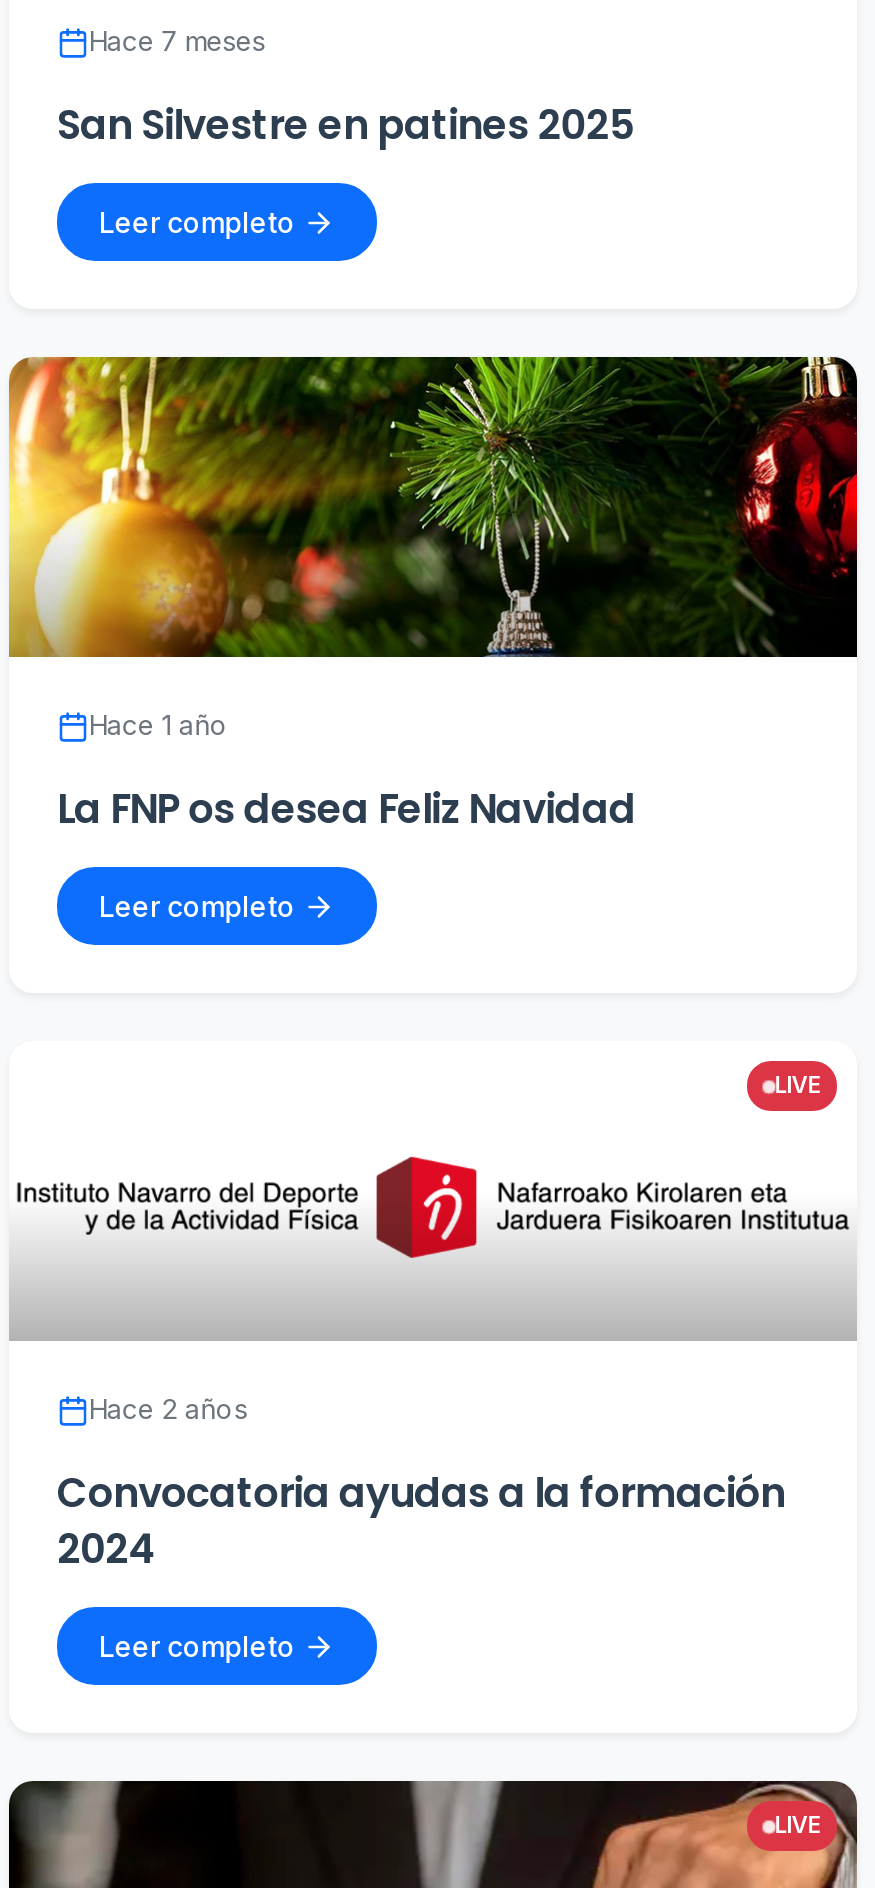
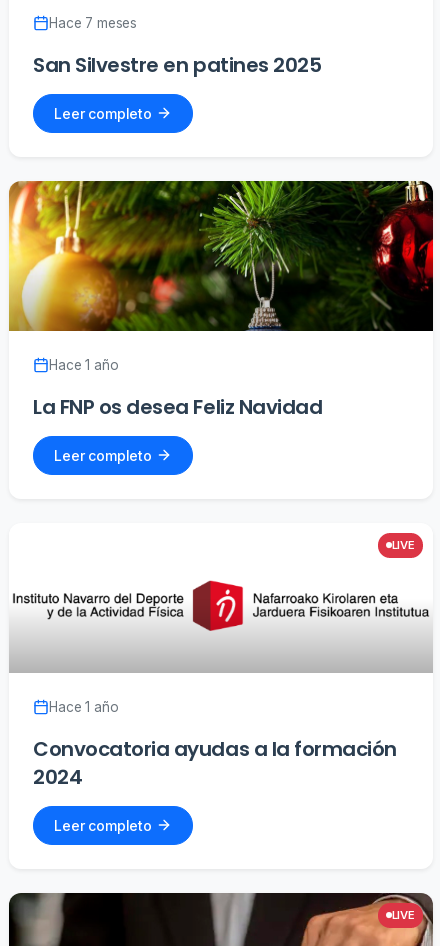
[89,1393,247,1425] Hace 2 años -> [49,698,118,714] Hace 1 año

